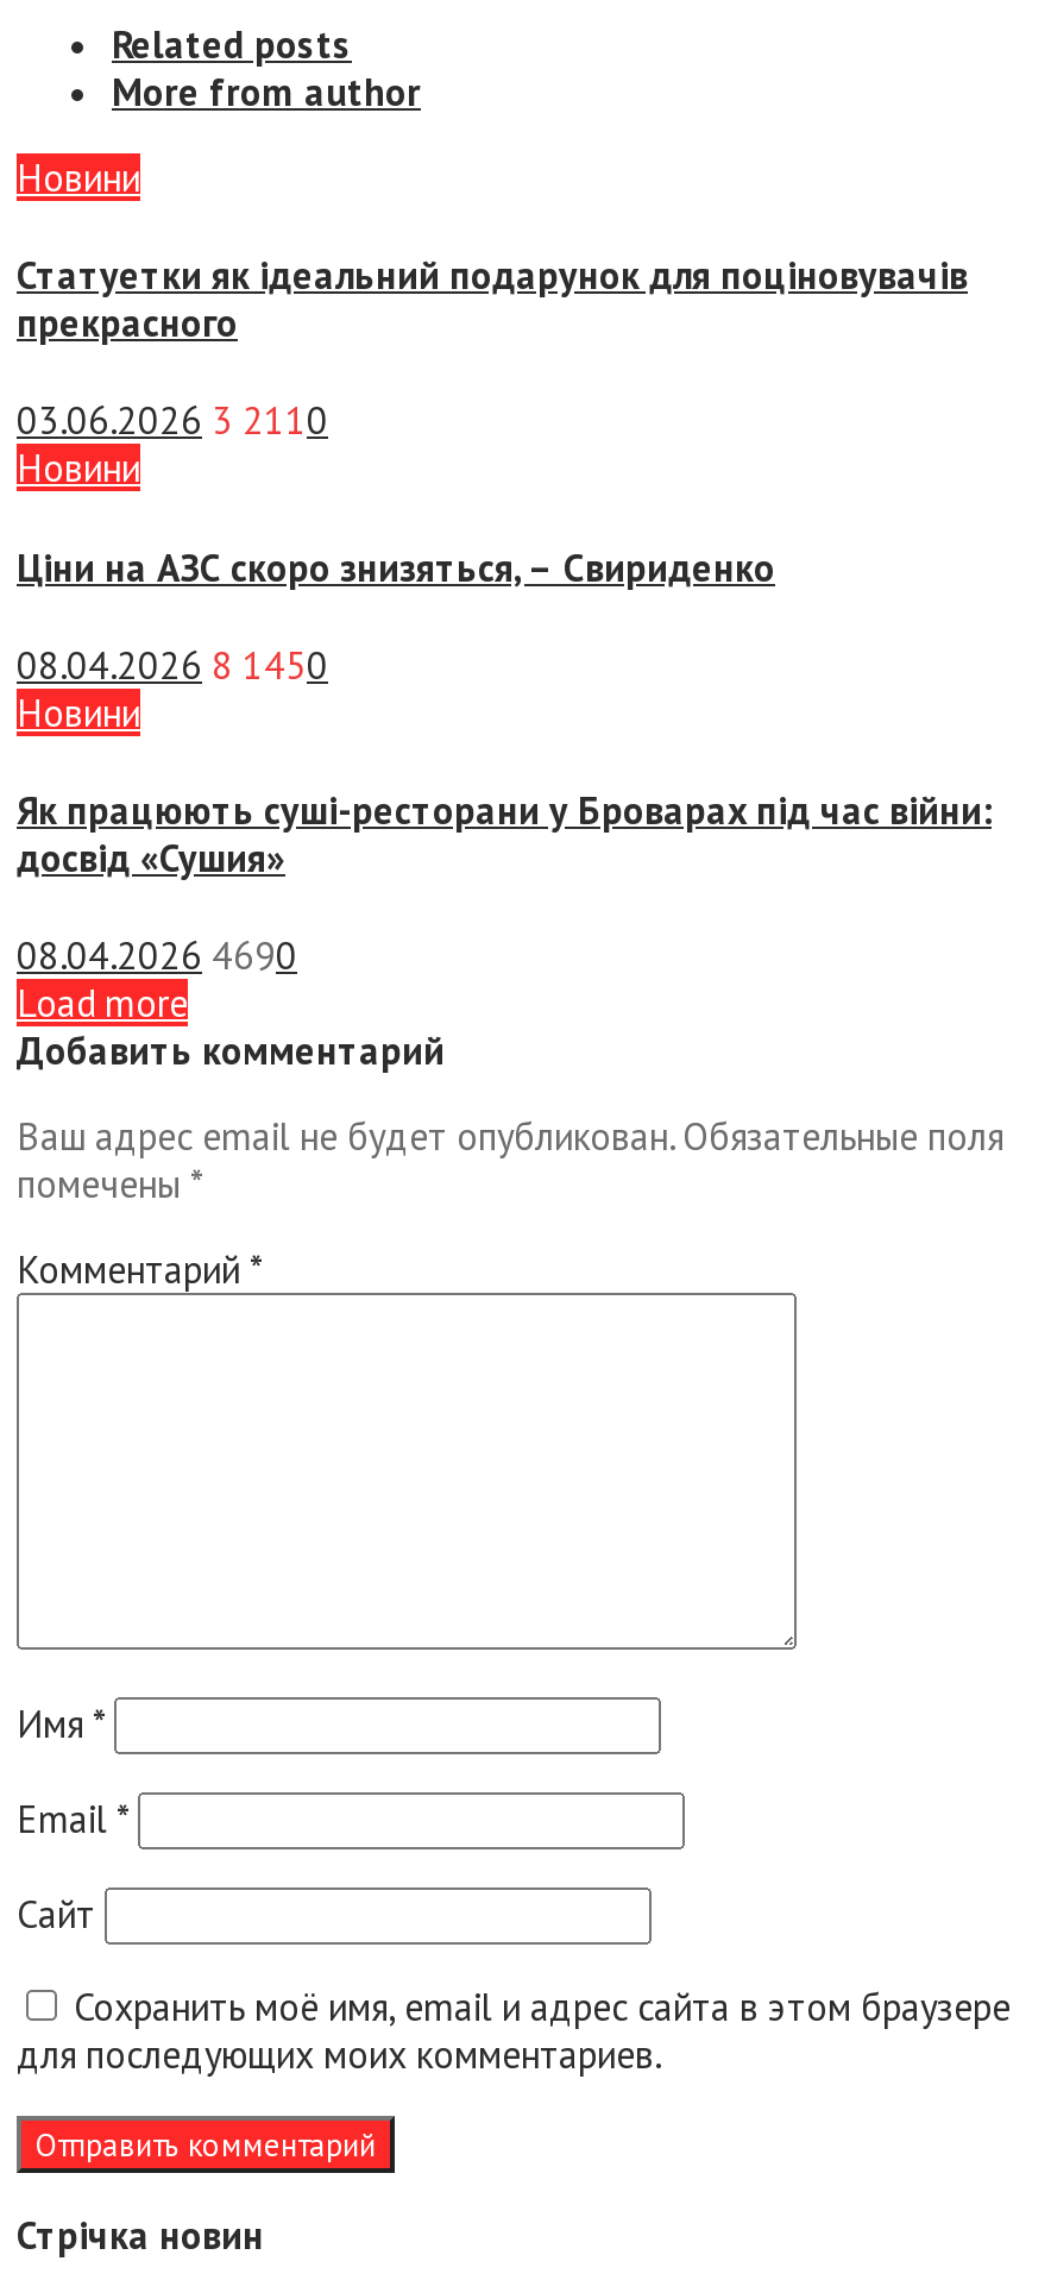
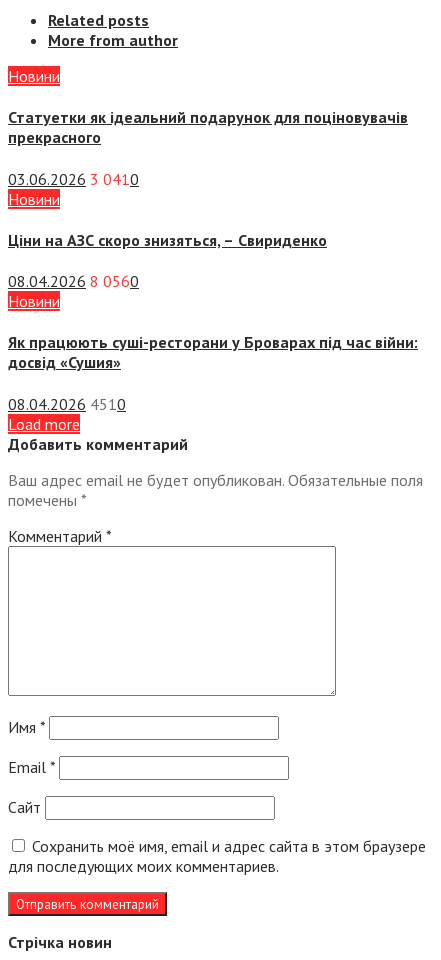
[17,397,328,445] 03.06.2026 3 2110 -> [8,169,139,189] 03.06.2026 3 0410
[17,641,328,689] 08.04.2026 8 1450 -> [8,271,139,291] 08.04.2026 8 0560
[17,933,297,981] 08.04.2026 4690 -> [8,394,126,414] 08.04.2026 4510

